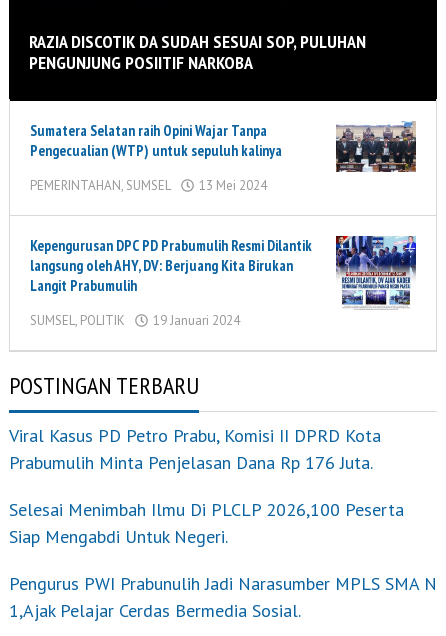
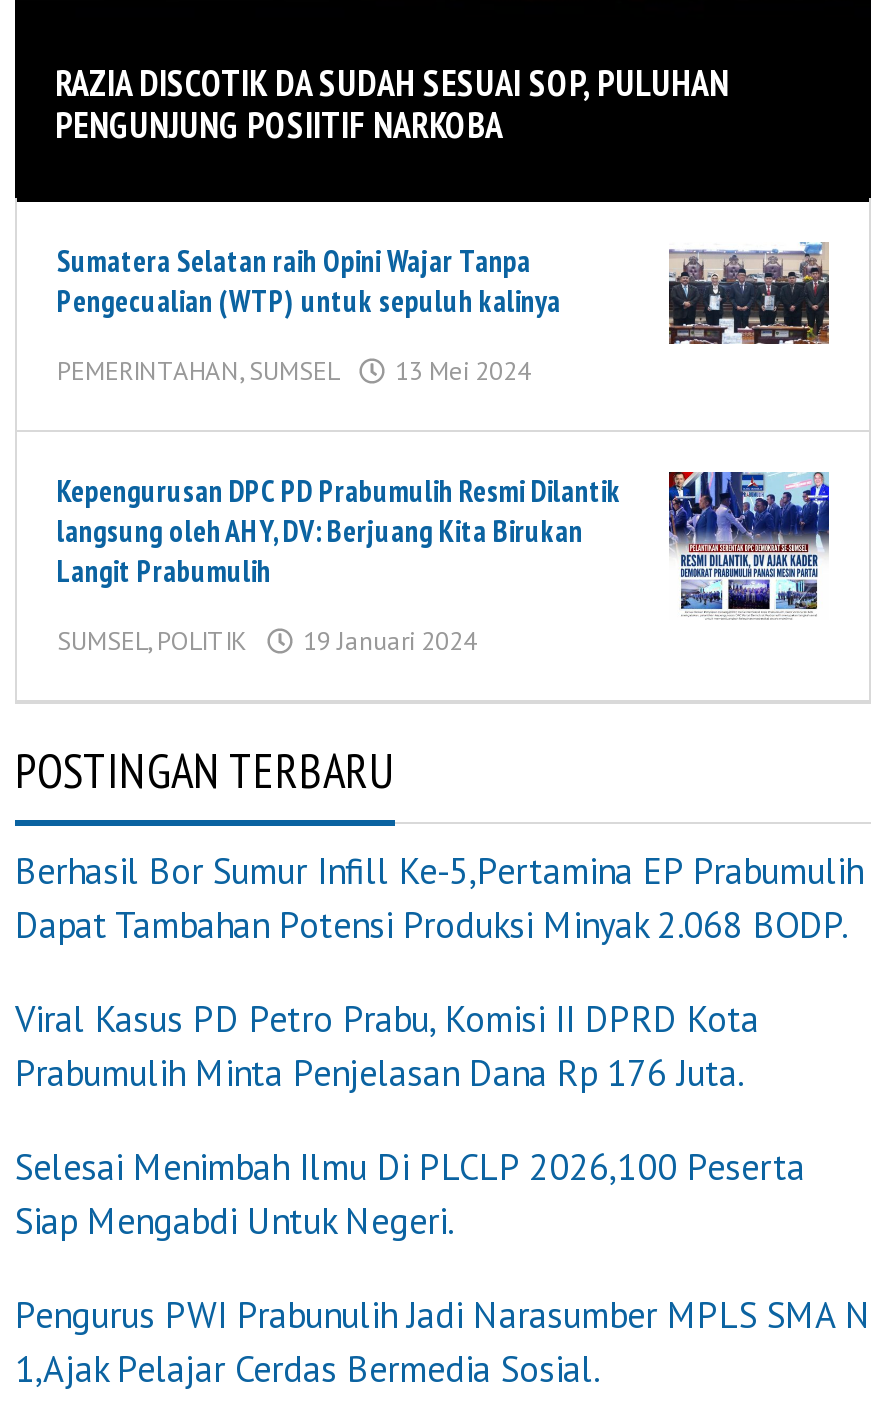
none -> [15,848,863,948] Berhasil Bor Sumur Infill Ke-5,Pertamina EP Prabumulih | Dapat Tambahan Potensi Produksi Minyak 2.068 BODP.

